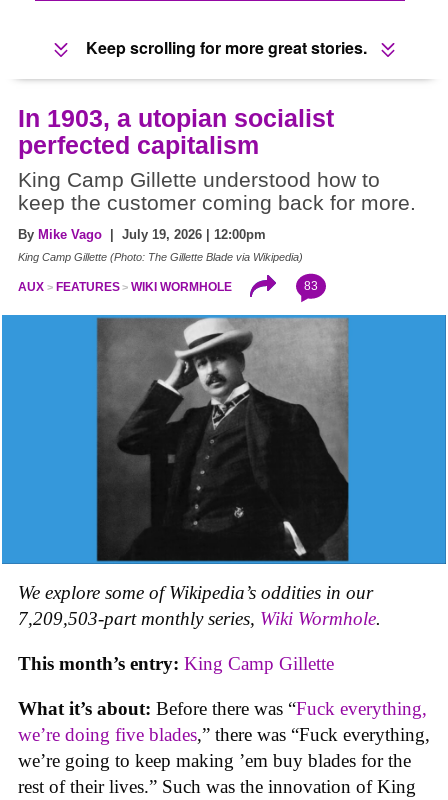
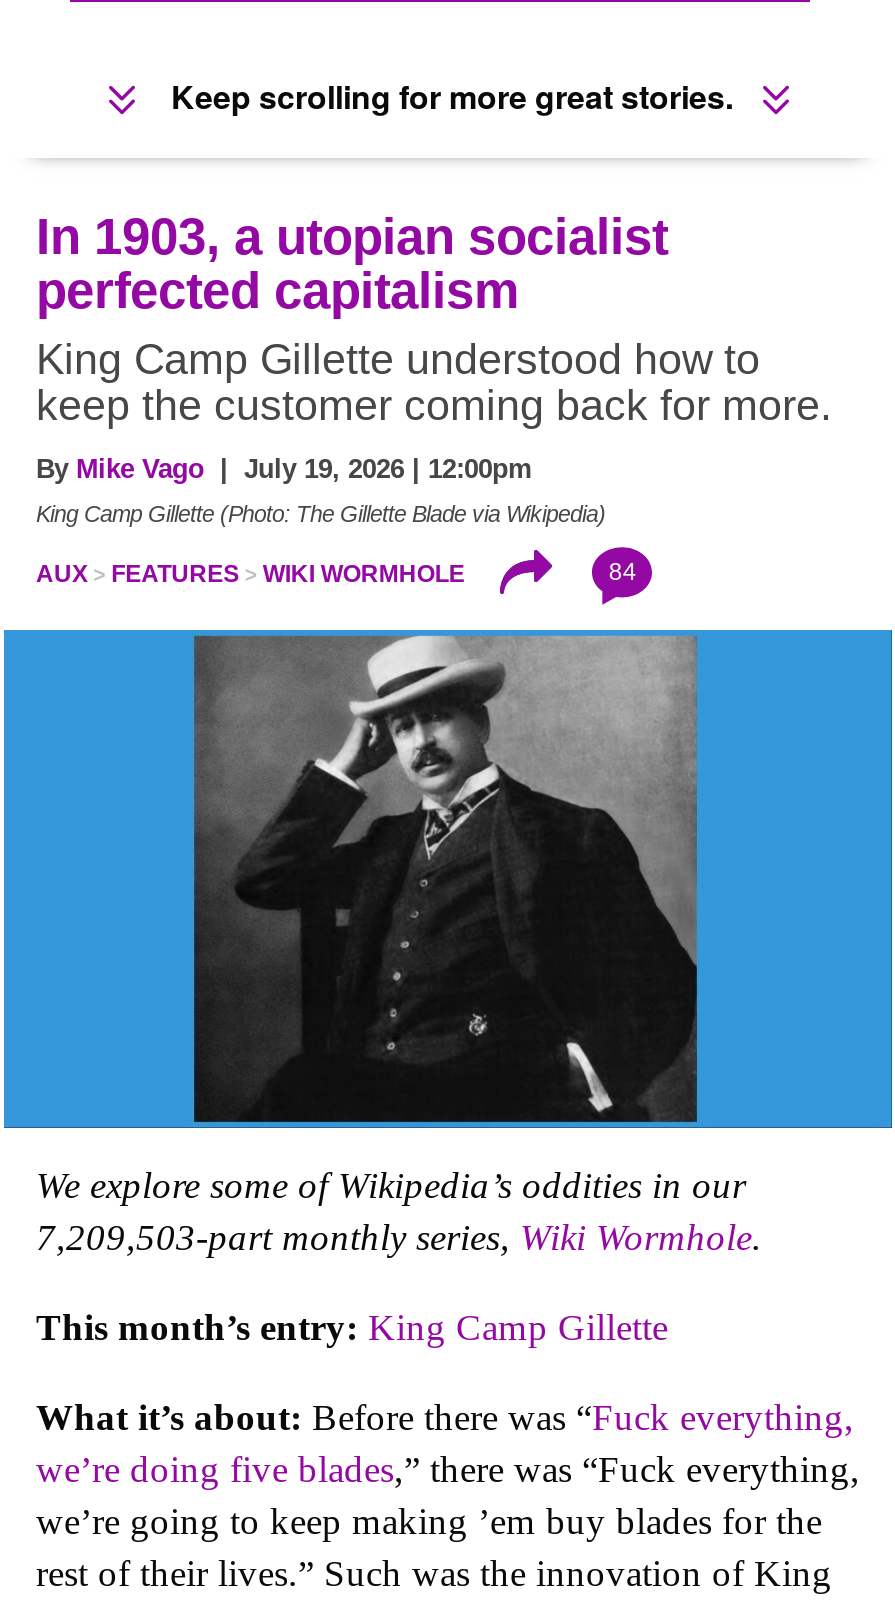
[304,279,318,293] 83 -> [609,557,637,585] 84

